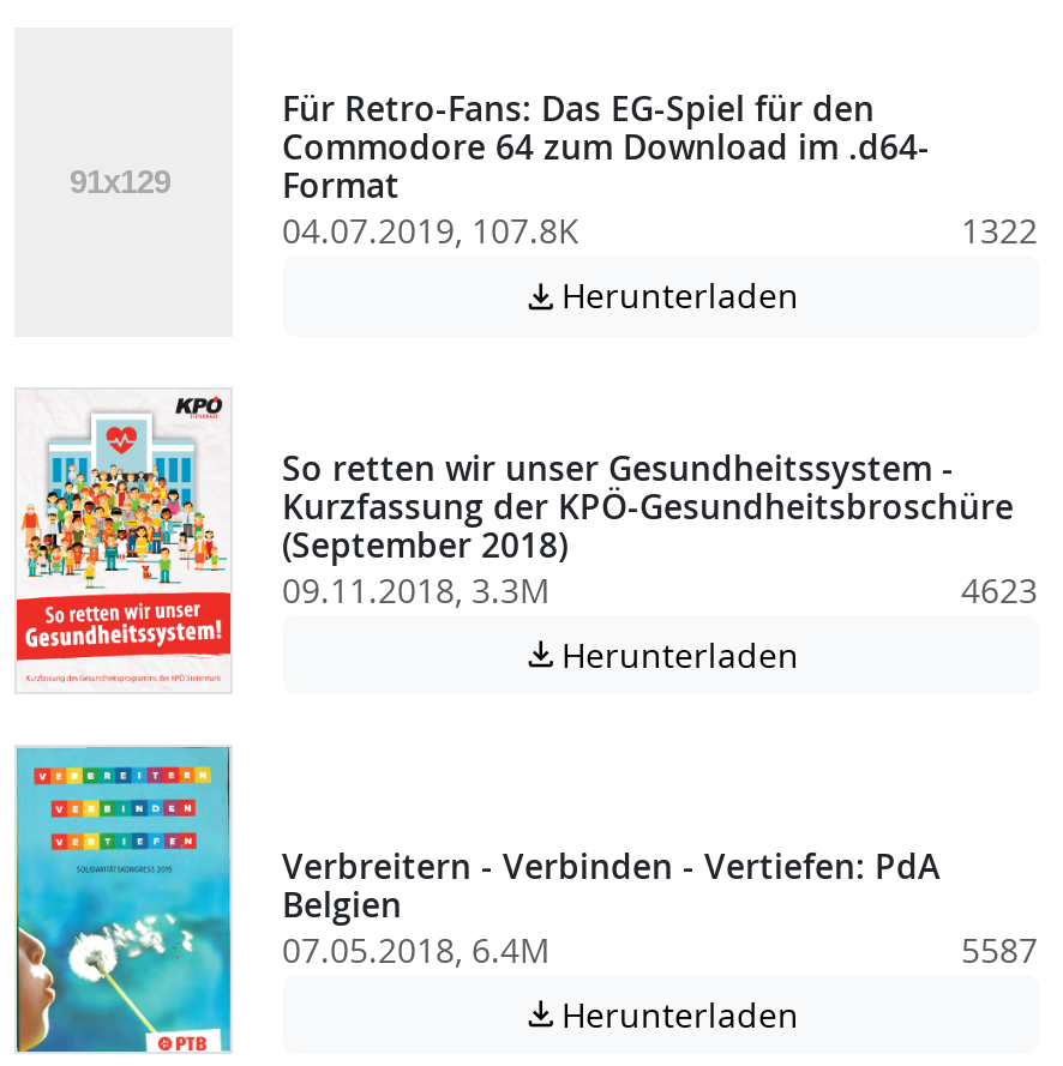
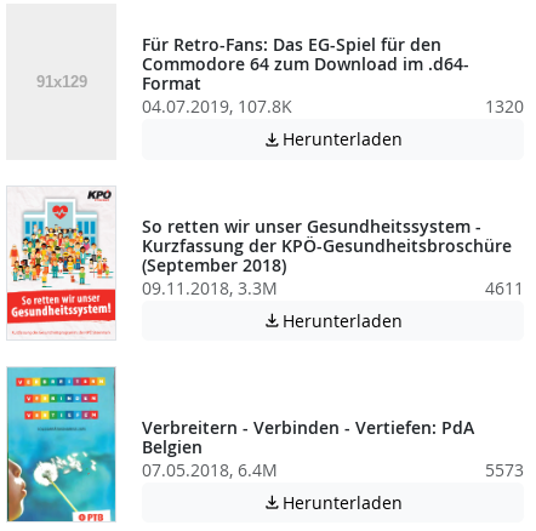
[961,208,1038,253] 1322 -> [484,95,523,118] 1320
[961,567,1038,612] 4623 -> [484,276,523,299] 4611
[961,926,1038,971] 5587 -> [484,458,523,481] 5573

